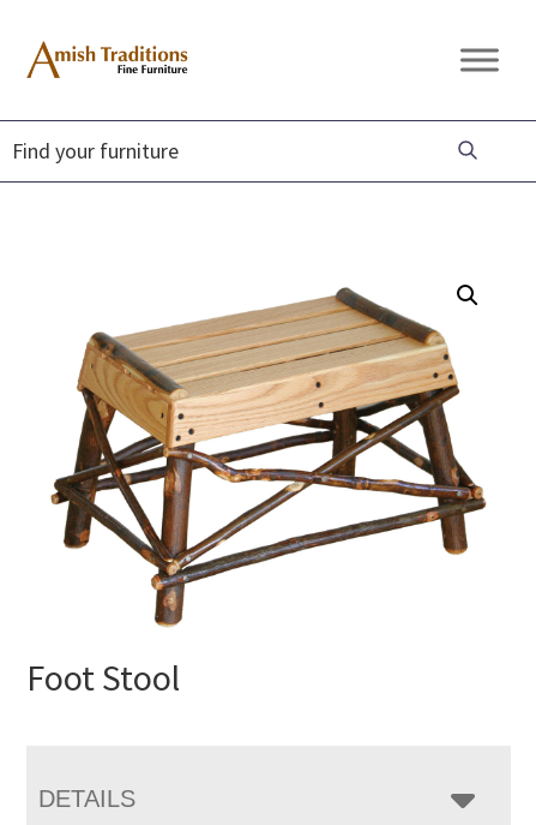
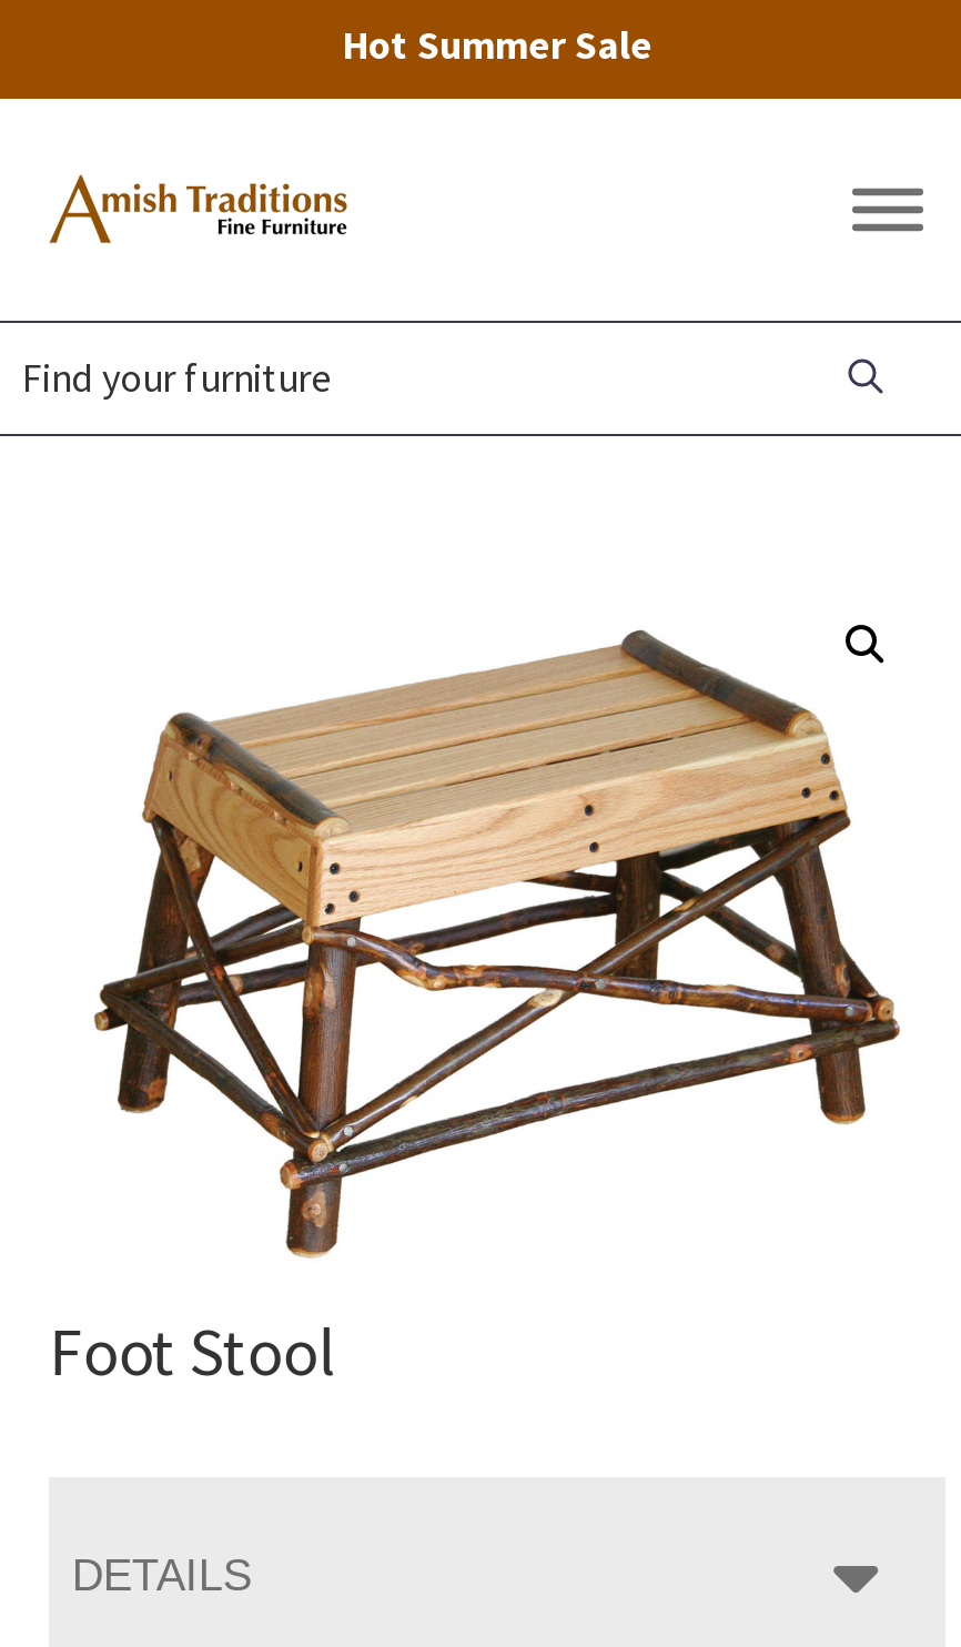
none -> [342,19,653,70] Hot Summer Sale

